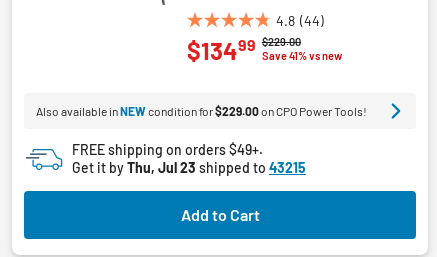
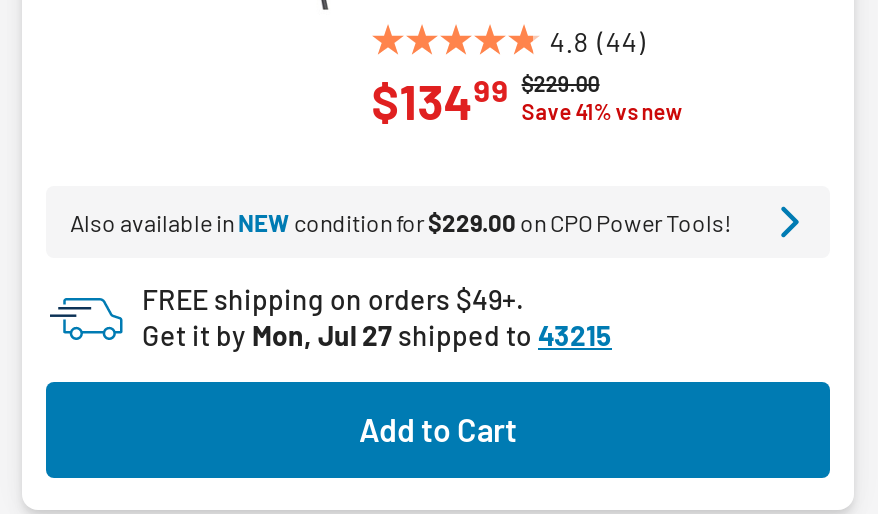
[72,159,306,176] Get it by Thu, Jul 23 shipped to 43215 -> [142,318,612,352] Get it by Mon, Jul 27 shipped to 43215

